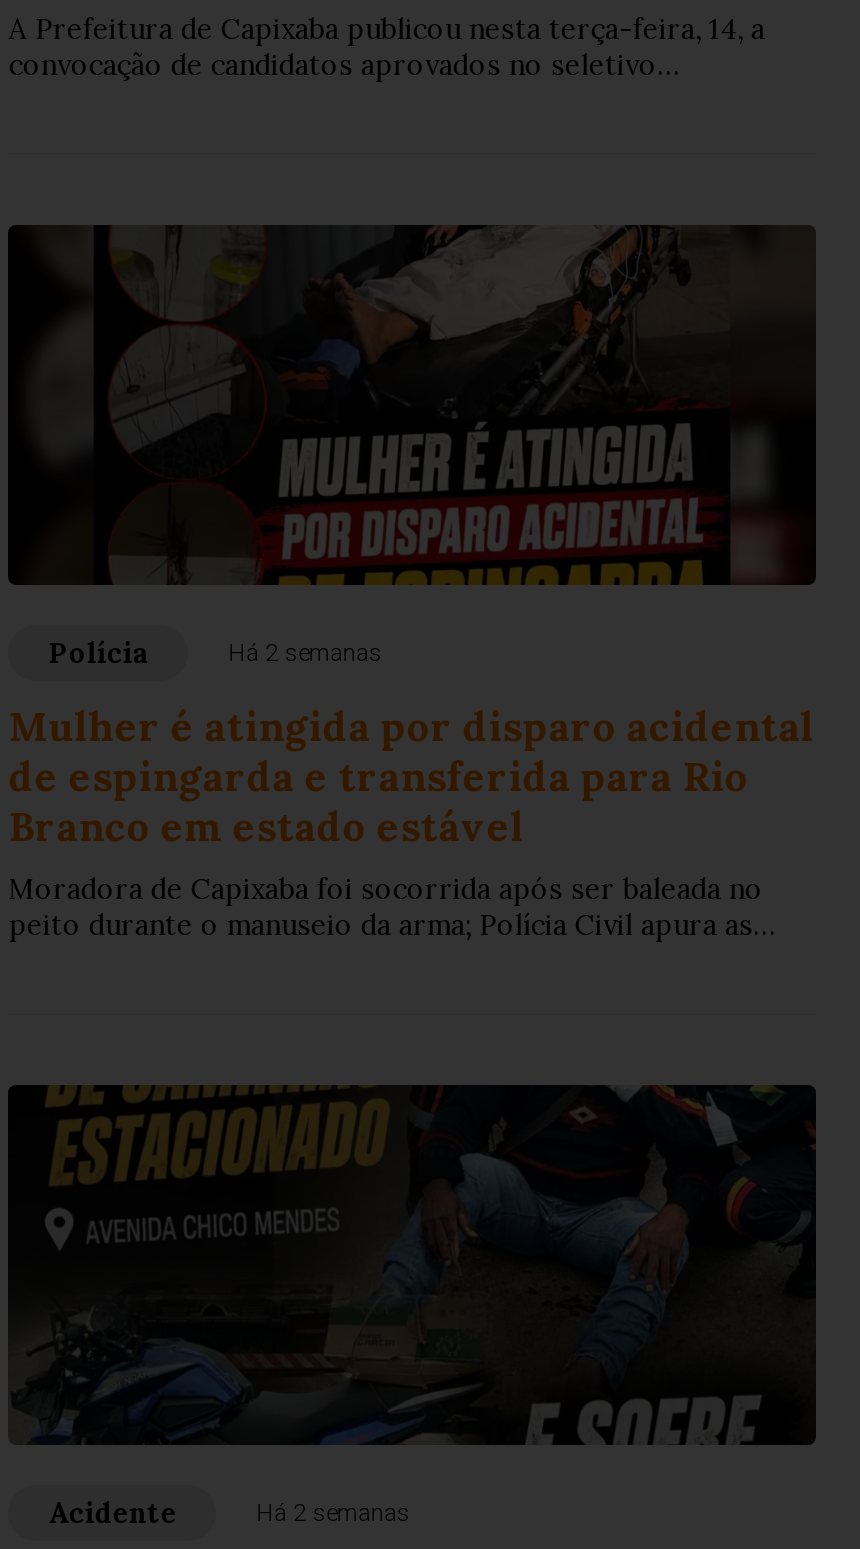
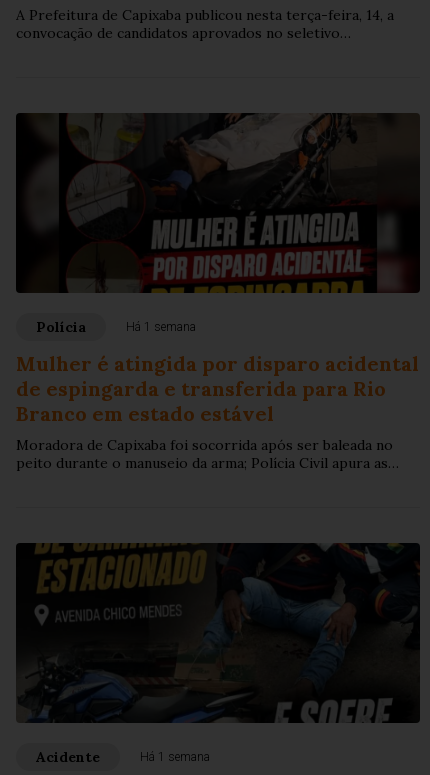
[229,639,383,667] Há 2 semanas -> [126,320,196,334] Há 1 semana
[257,1499,411,1527] Há 2 semanas -> [140,750,210,764] Há 1 semana

